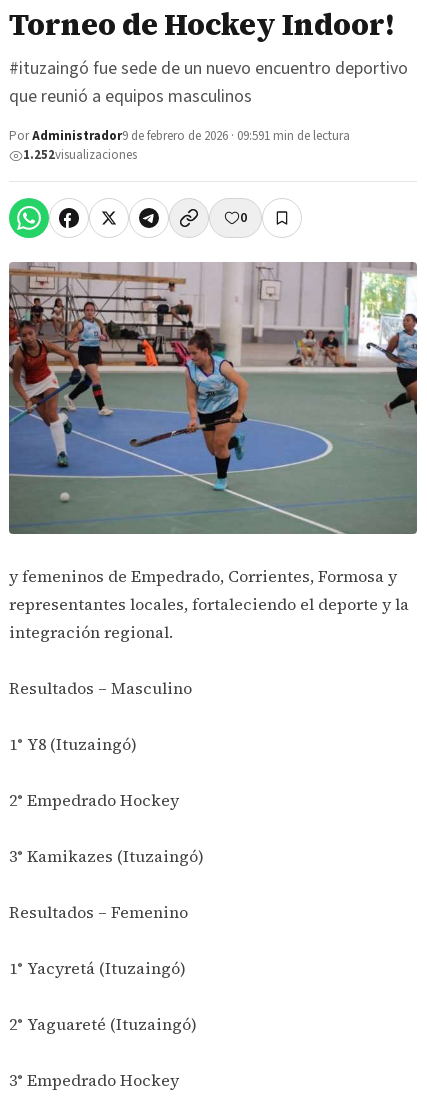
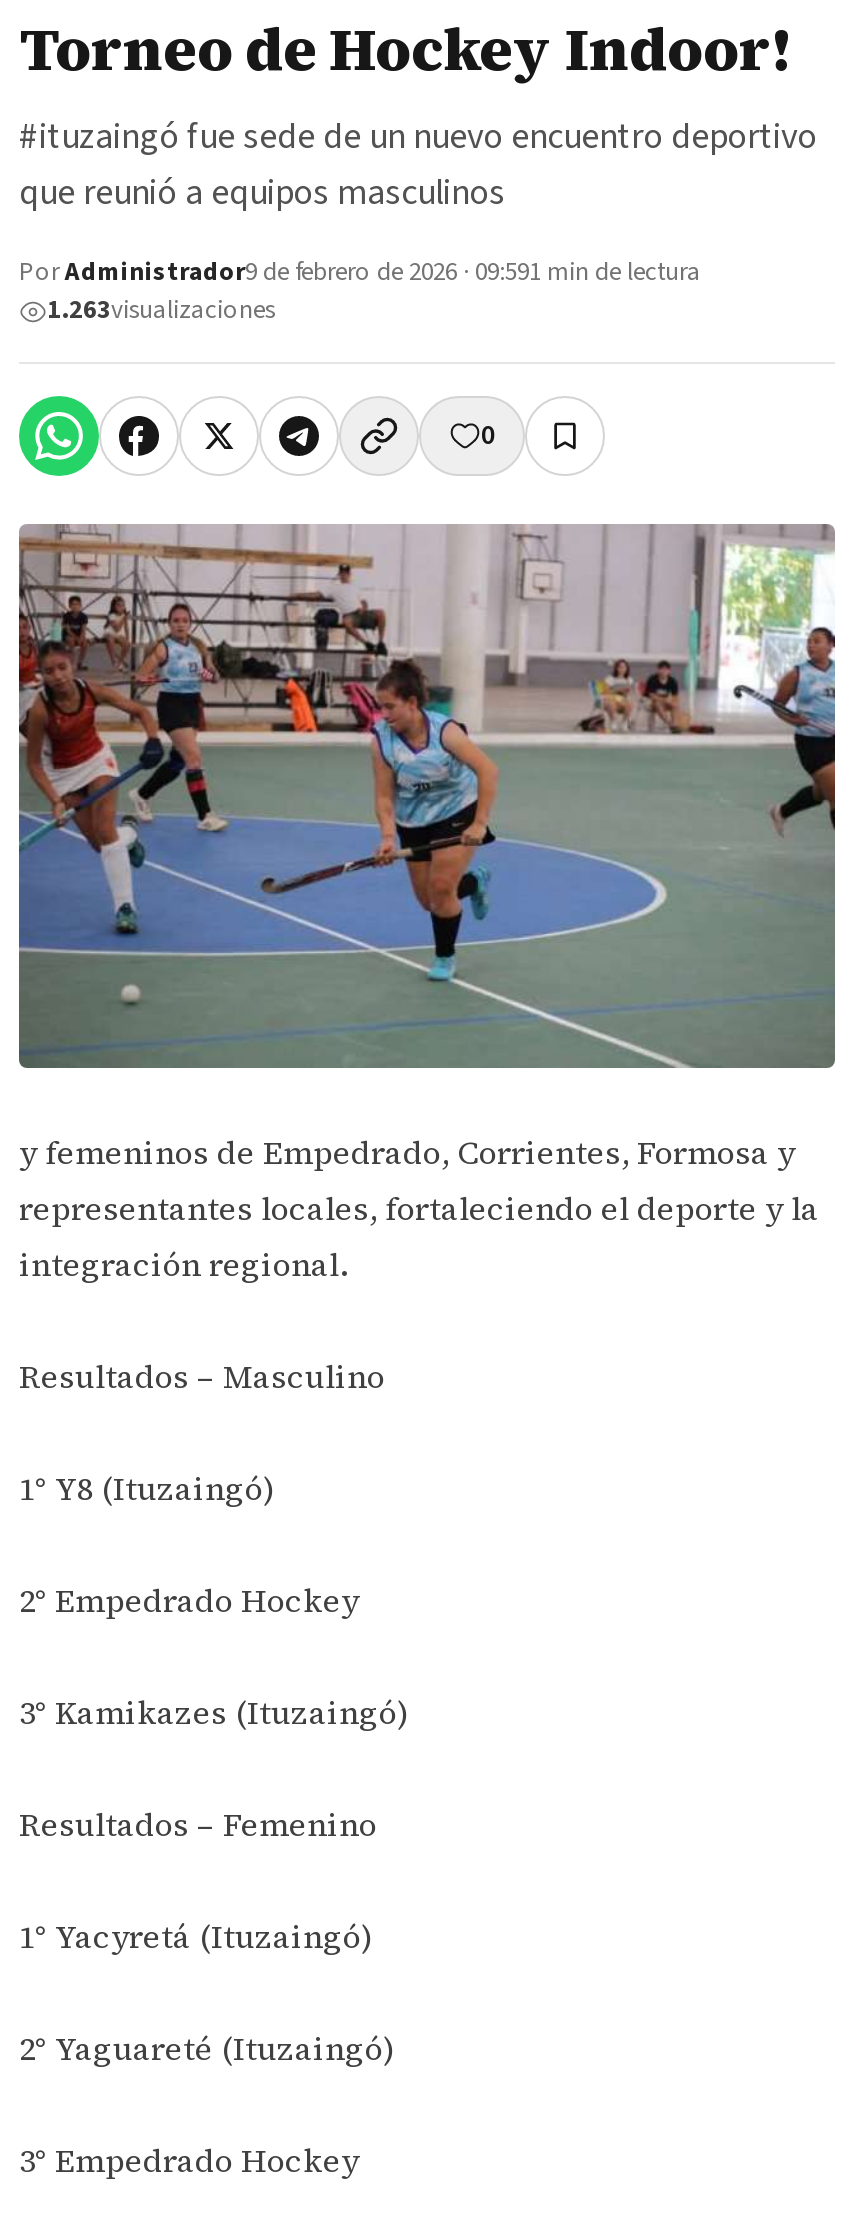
[23,146,137,164] 1.252visualizaciones -> [47,292,275,328] 1.263visualizaciones

